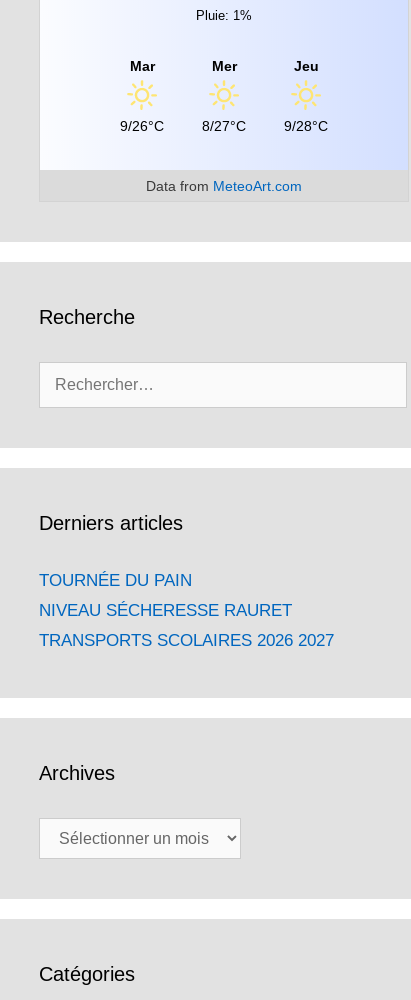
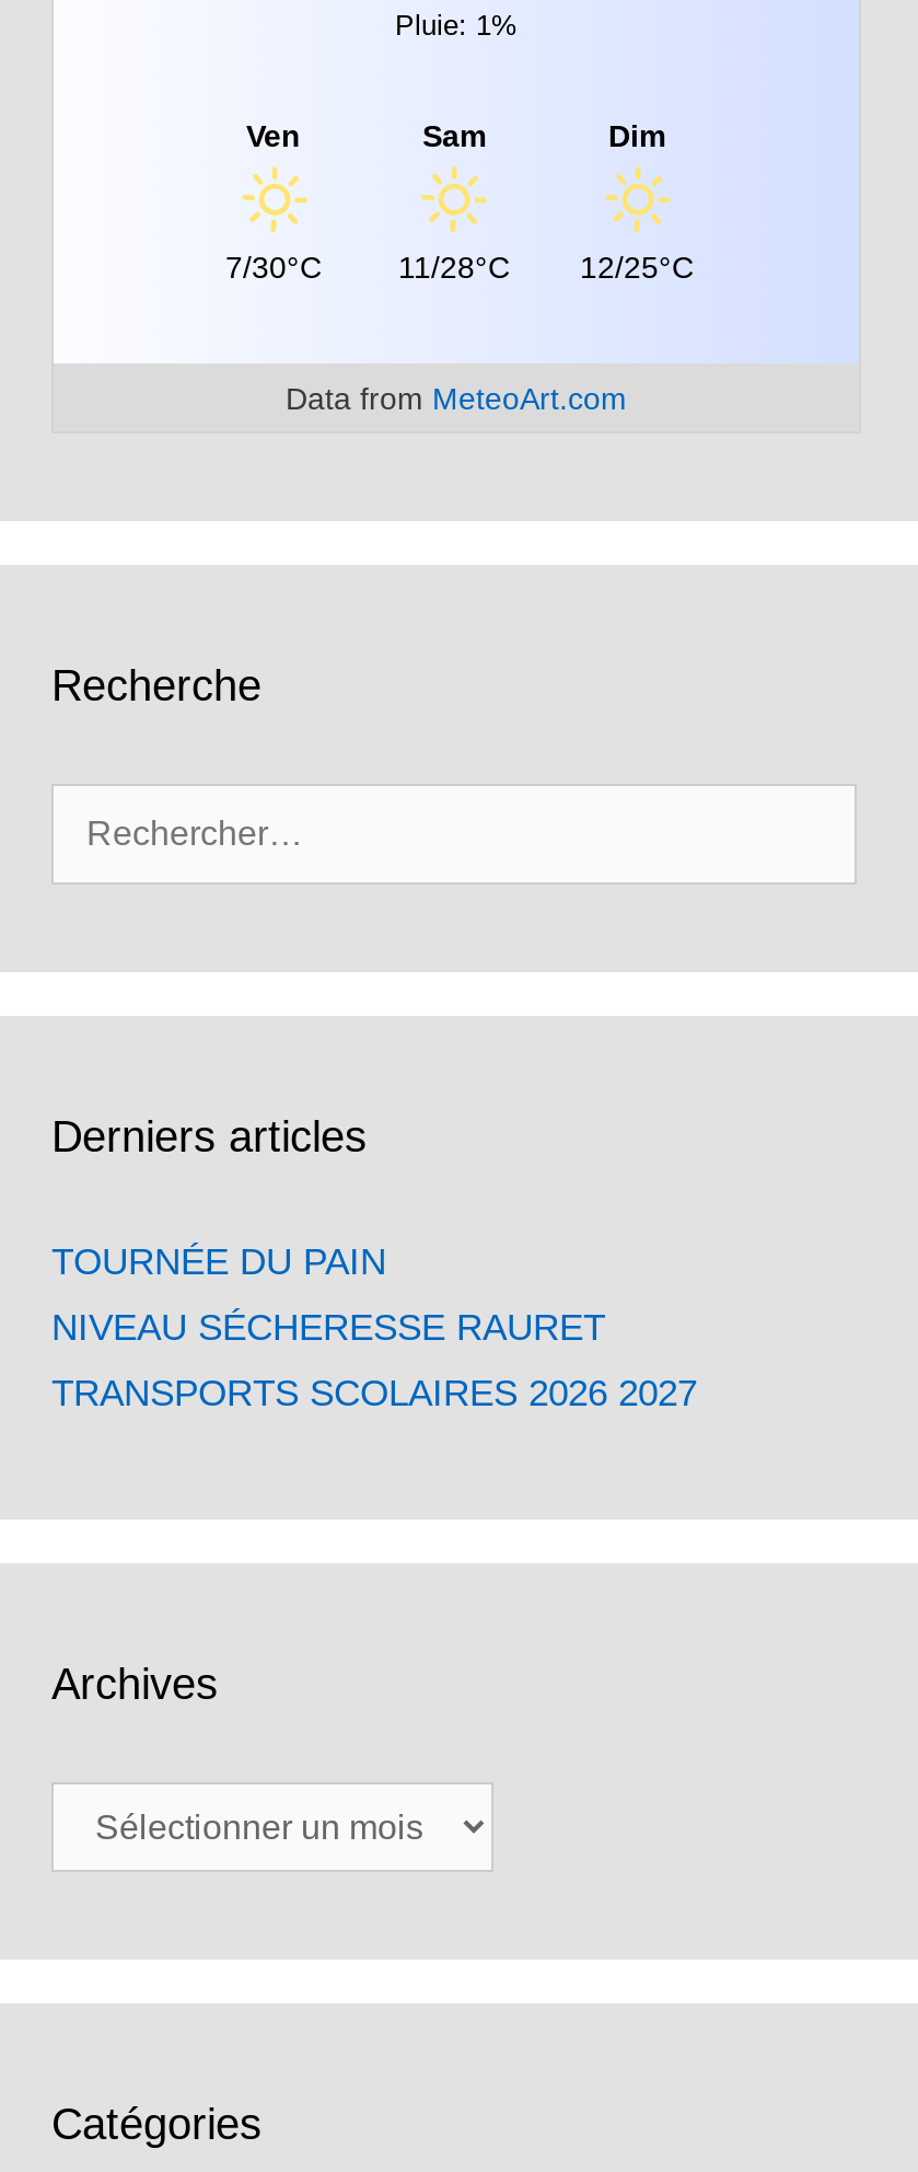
[129,58,154,74] Mar -> [246,119,301,154] Ven
[211,58,236,74] Mer -> [422,119,486,154] Sam
[293,58,318,74] Jeu -> [608,119,665,154] Dim
[120,118,164,134] 9/26°C -> [225,250,322,285] 7/30°C
[202,118,246,134] 8/27°C -> [398,250,510,285] 11/28°C
[284,118,328,134] 9/28°C -> [580,250,694,285] 12/25°C

